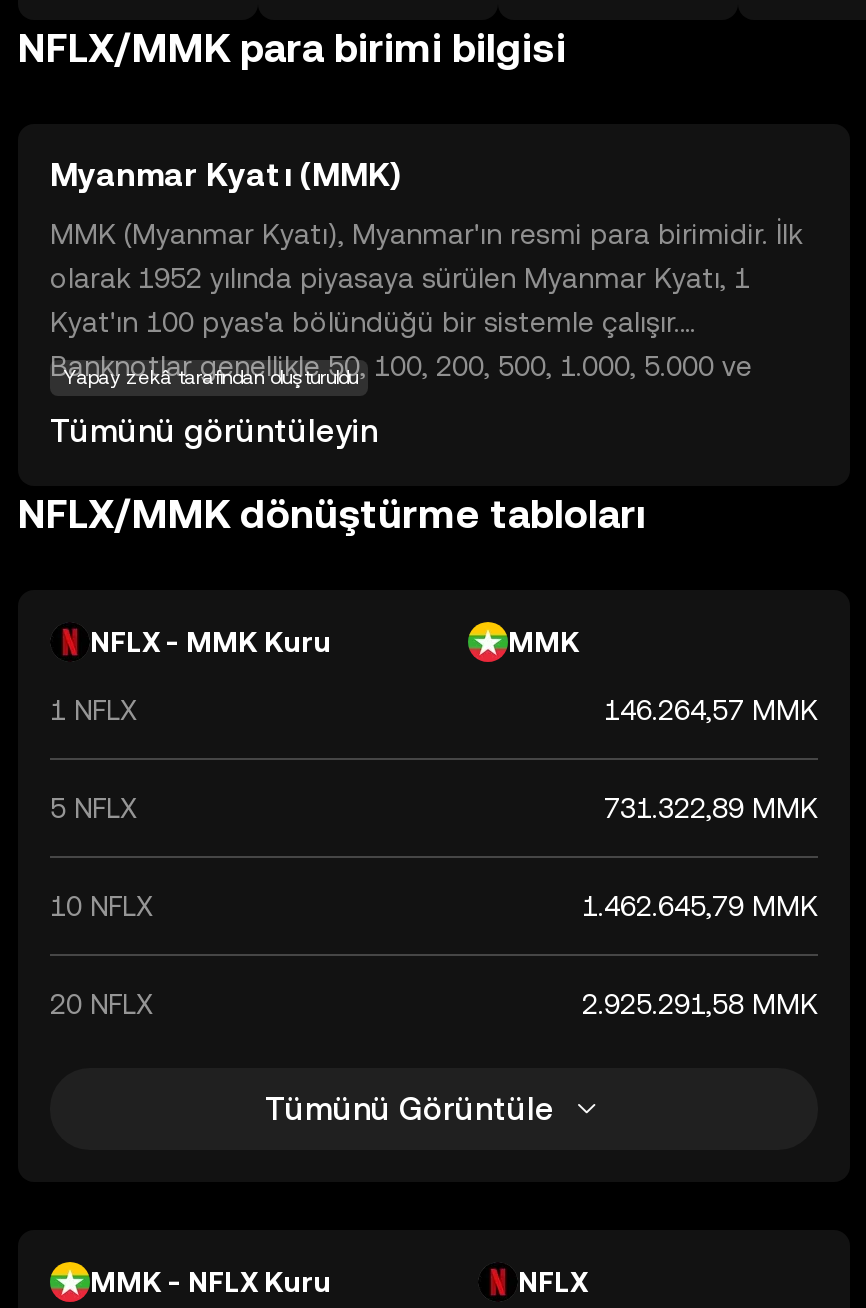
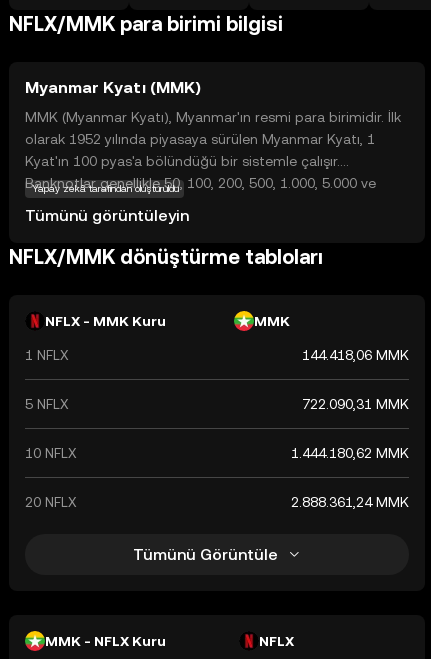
[604,694,818,726] 146.264,57 MMK -> [302,347,409,363] 144.418,06 MMK
[604,792,818,824] 731.322,89 MMK -> [302,396,409,412] 722.090,31 MMK
[582,890,818,922] 1.462.645,79 MMK -> [291,445,409,461] 1.444.180,62 MMK
[582,988,818,1020] 2.925.291,58 MMK -> [291,494,409,510] 2.888.361,24 MMK

